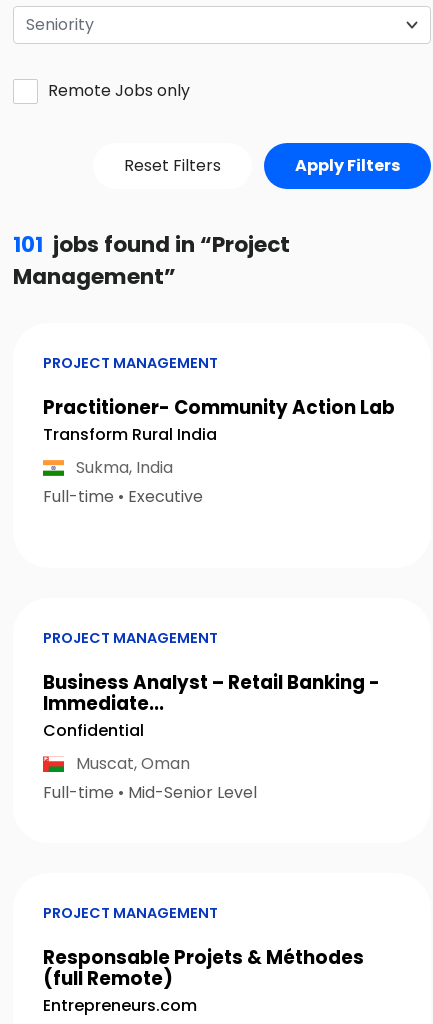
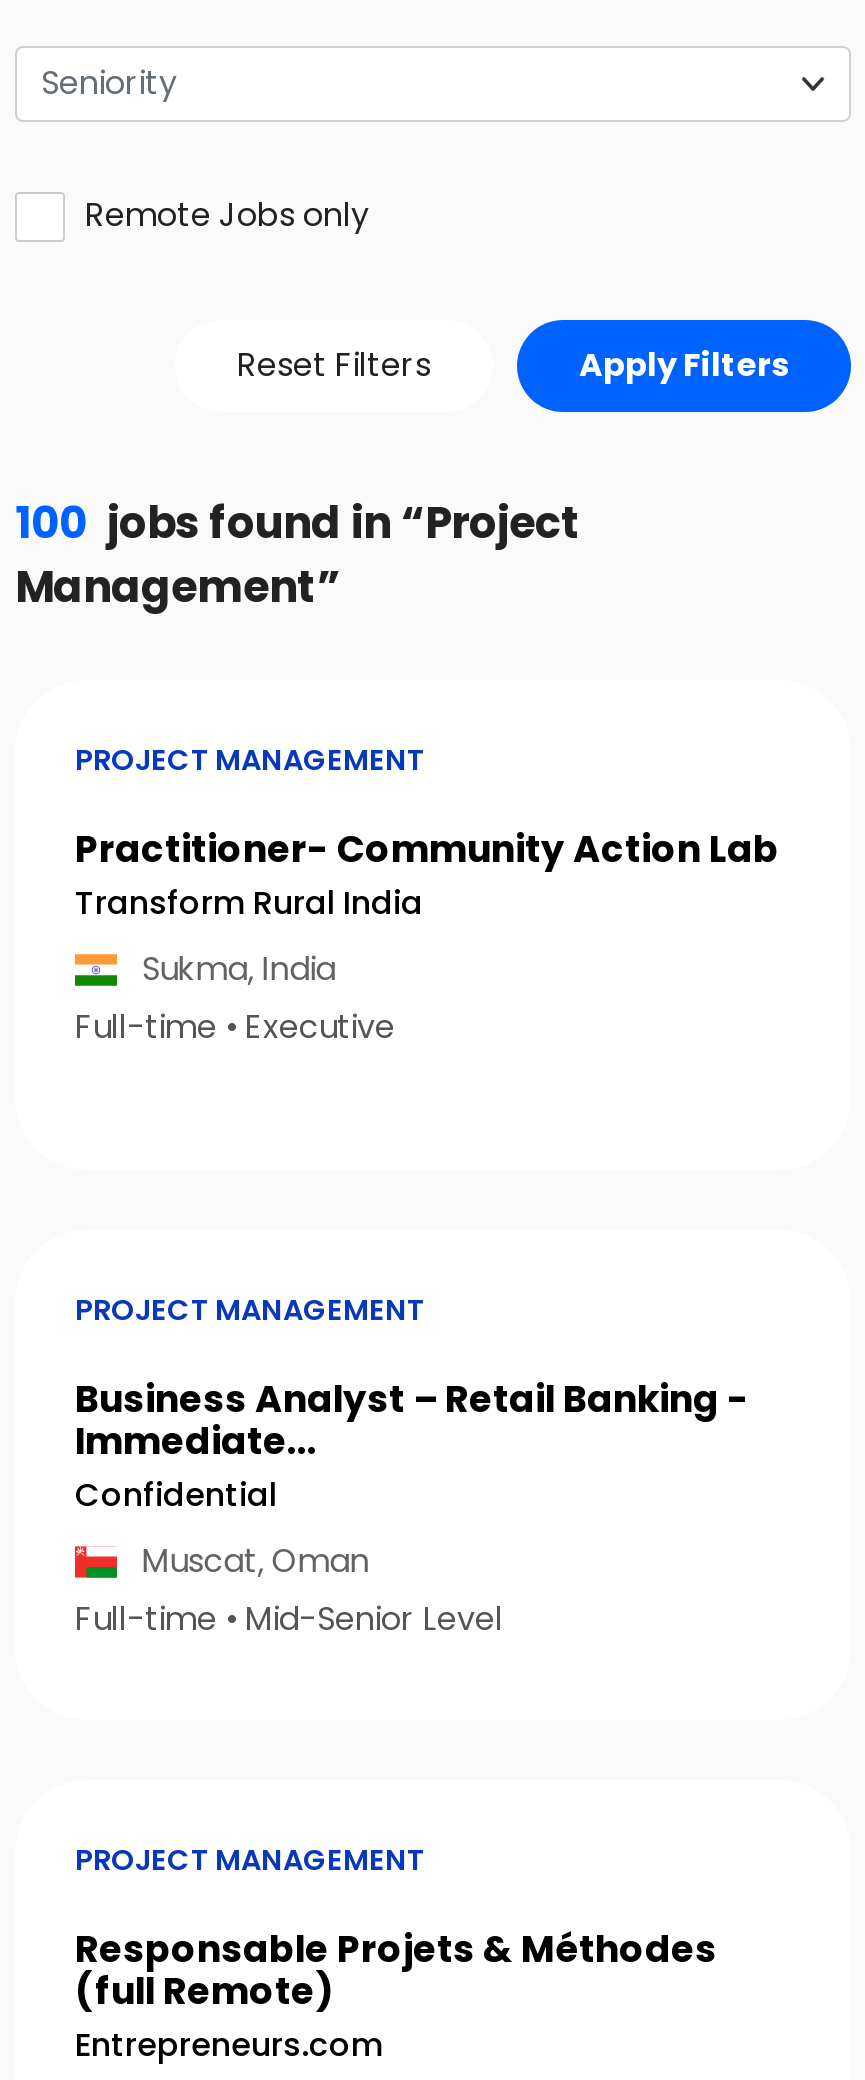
[13,229,290,260] 101 jobs found in “Project -> [15,492,581,554] 100 jobs found in “Project

